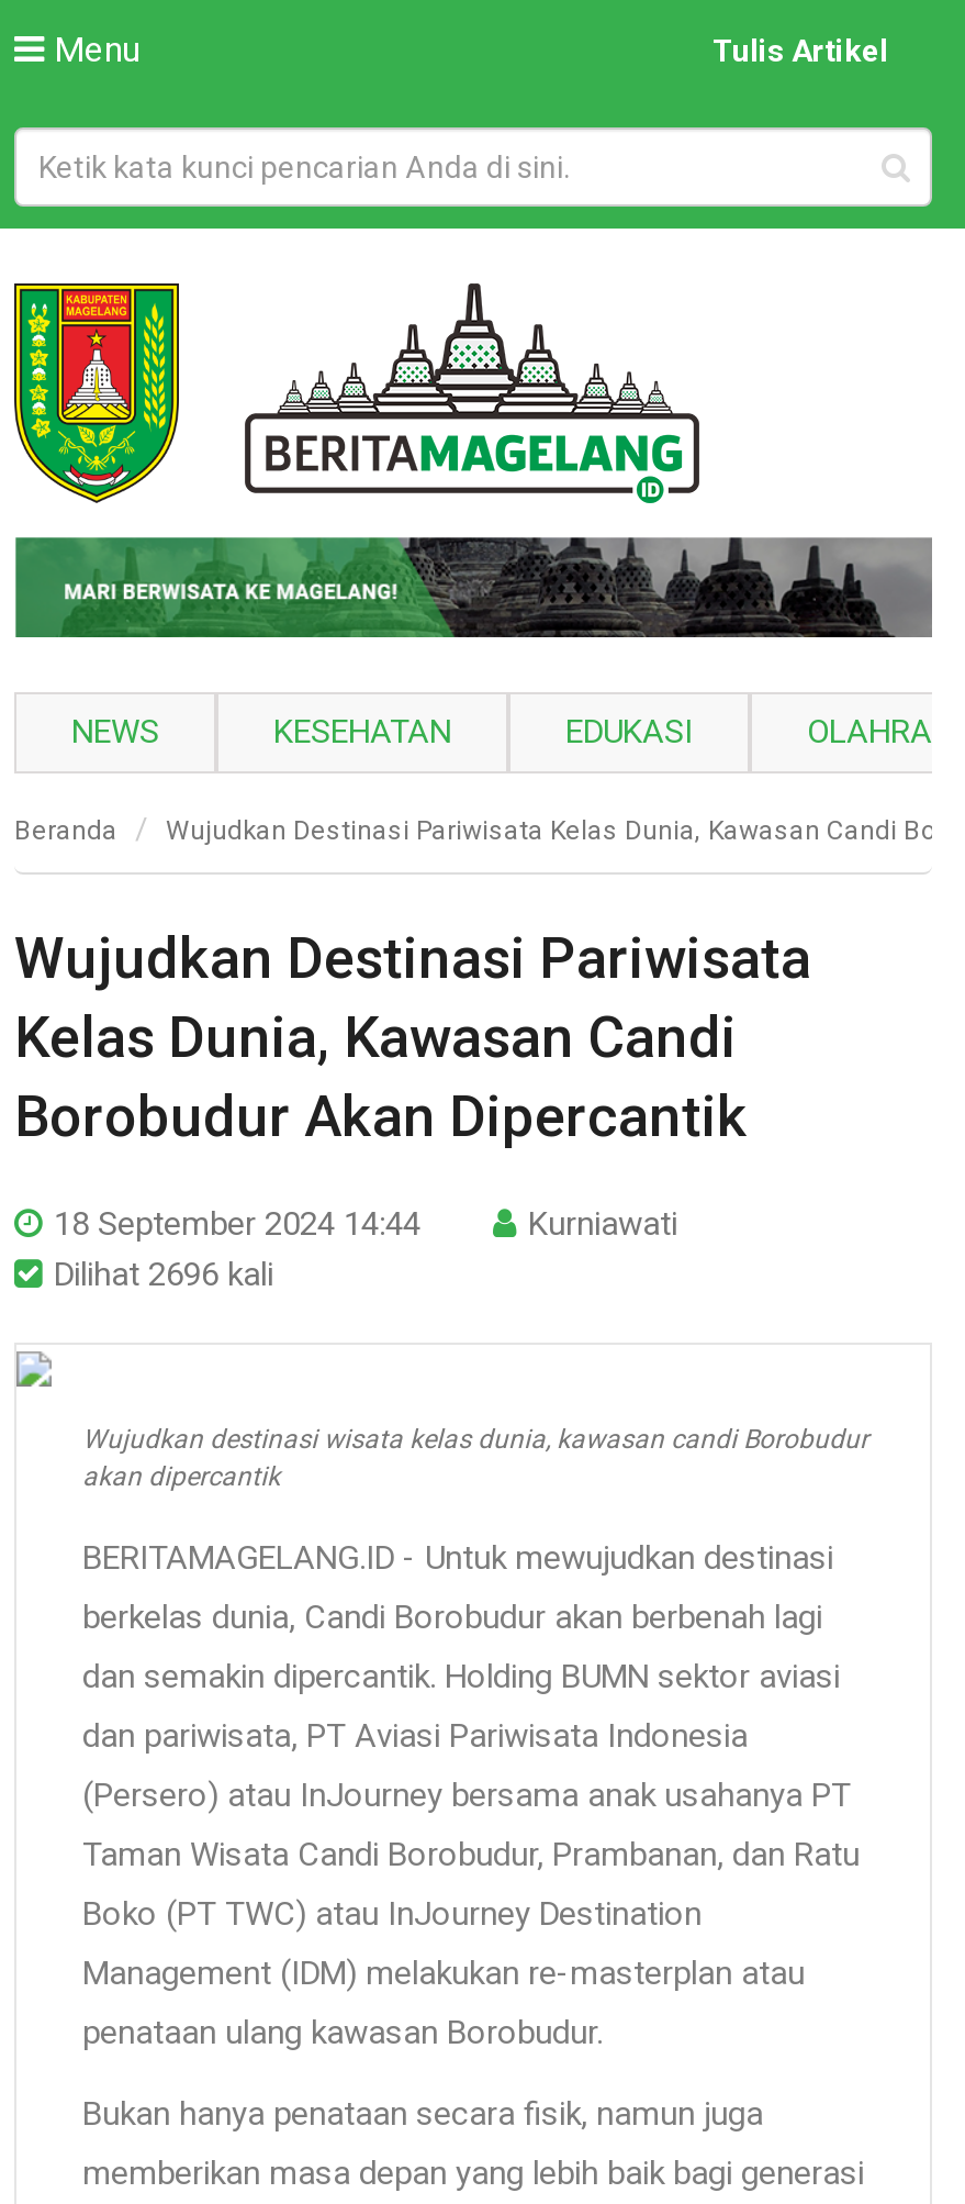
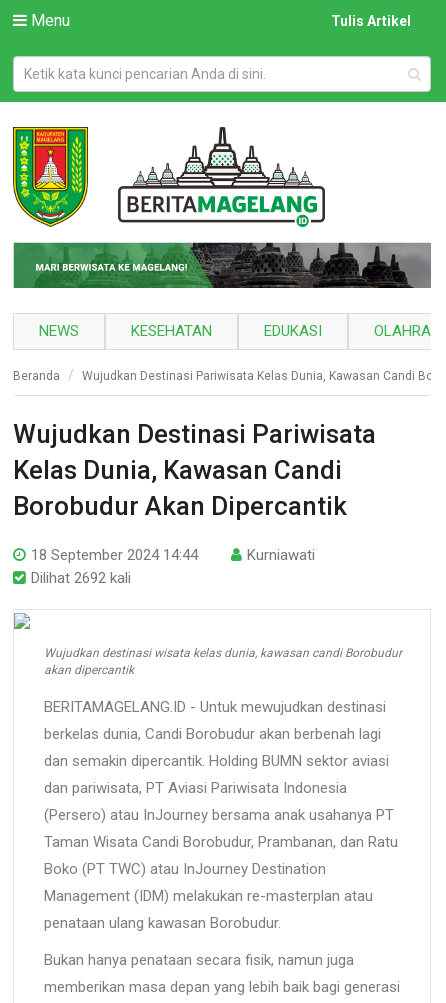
[54,1254,273,1294] Dilihat 2696 kali -> [31,569,131,587] Dilihat 2692 kali

